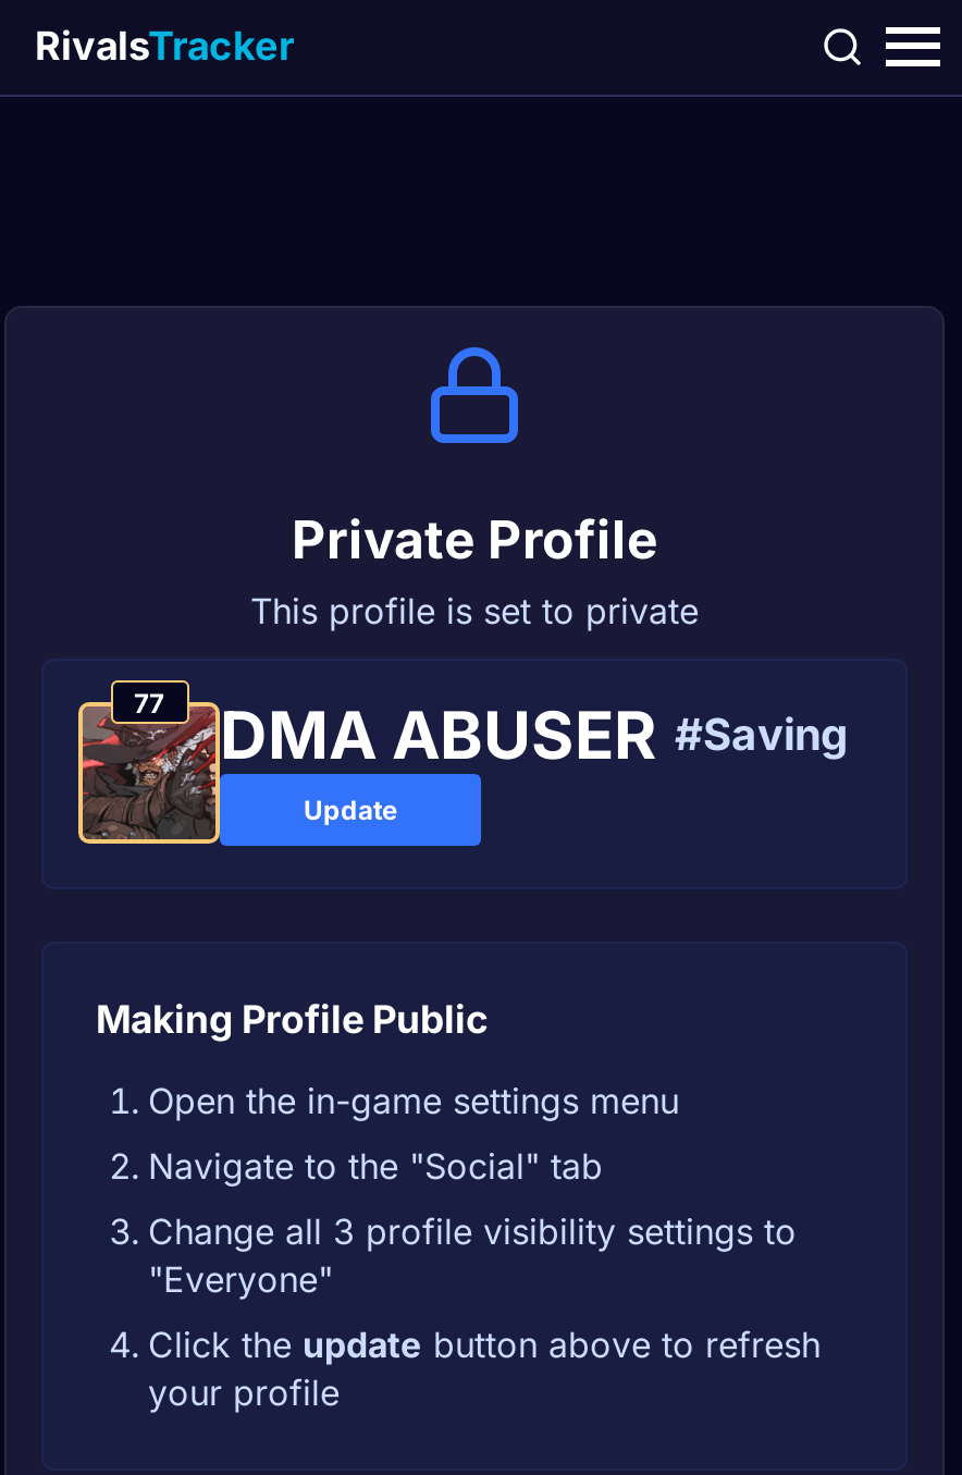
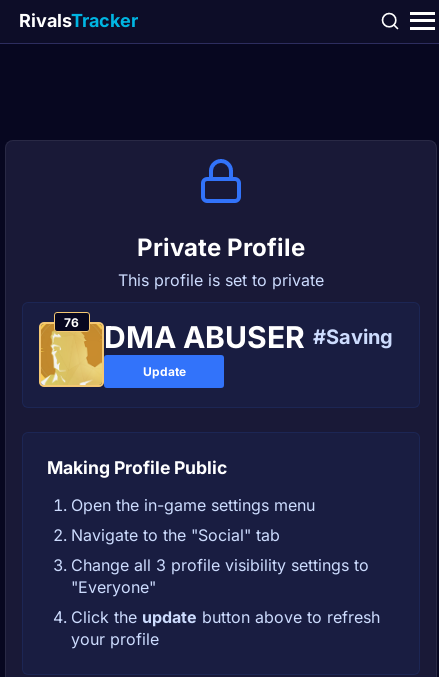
[83,686,849,839] [image] | 77 DMA ABUSER #Saving -> [40,314,393,386] [image] | 76 DMA ABUSER #Saving

